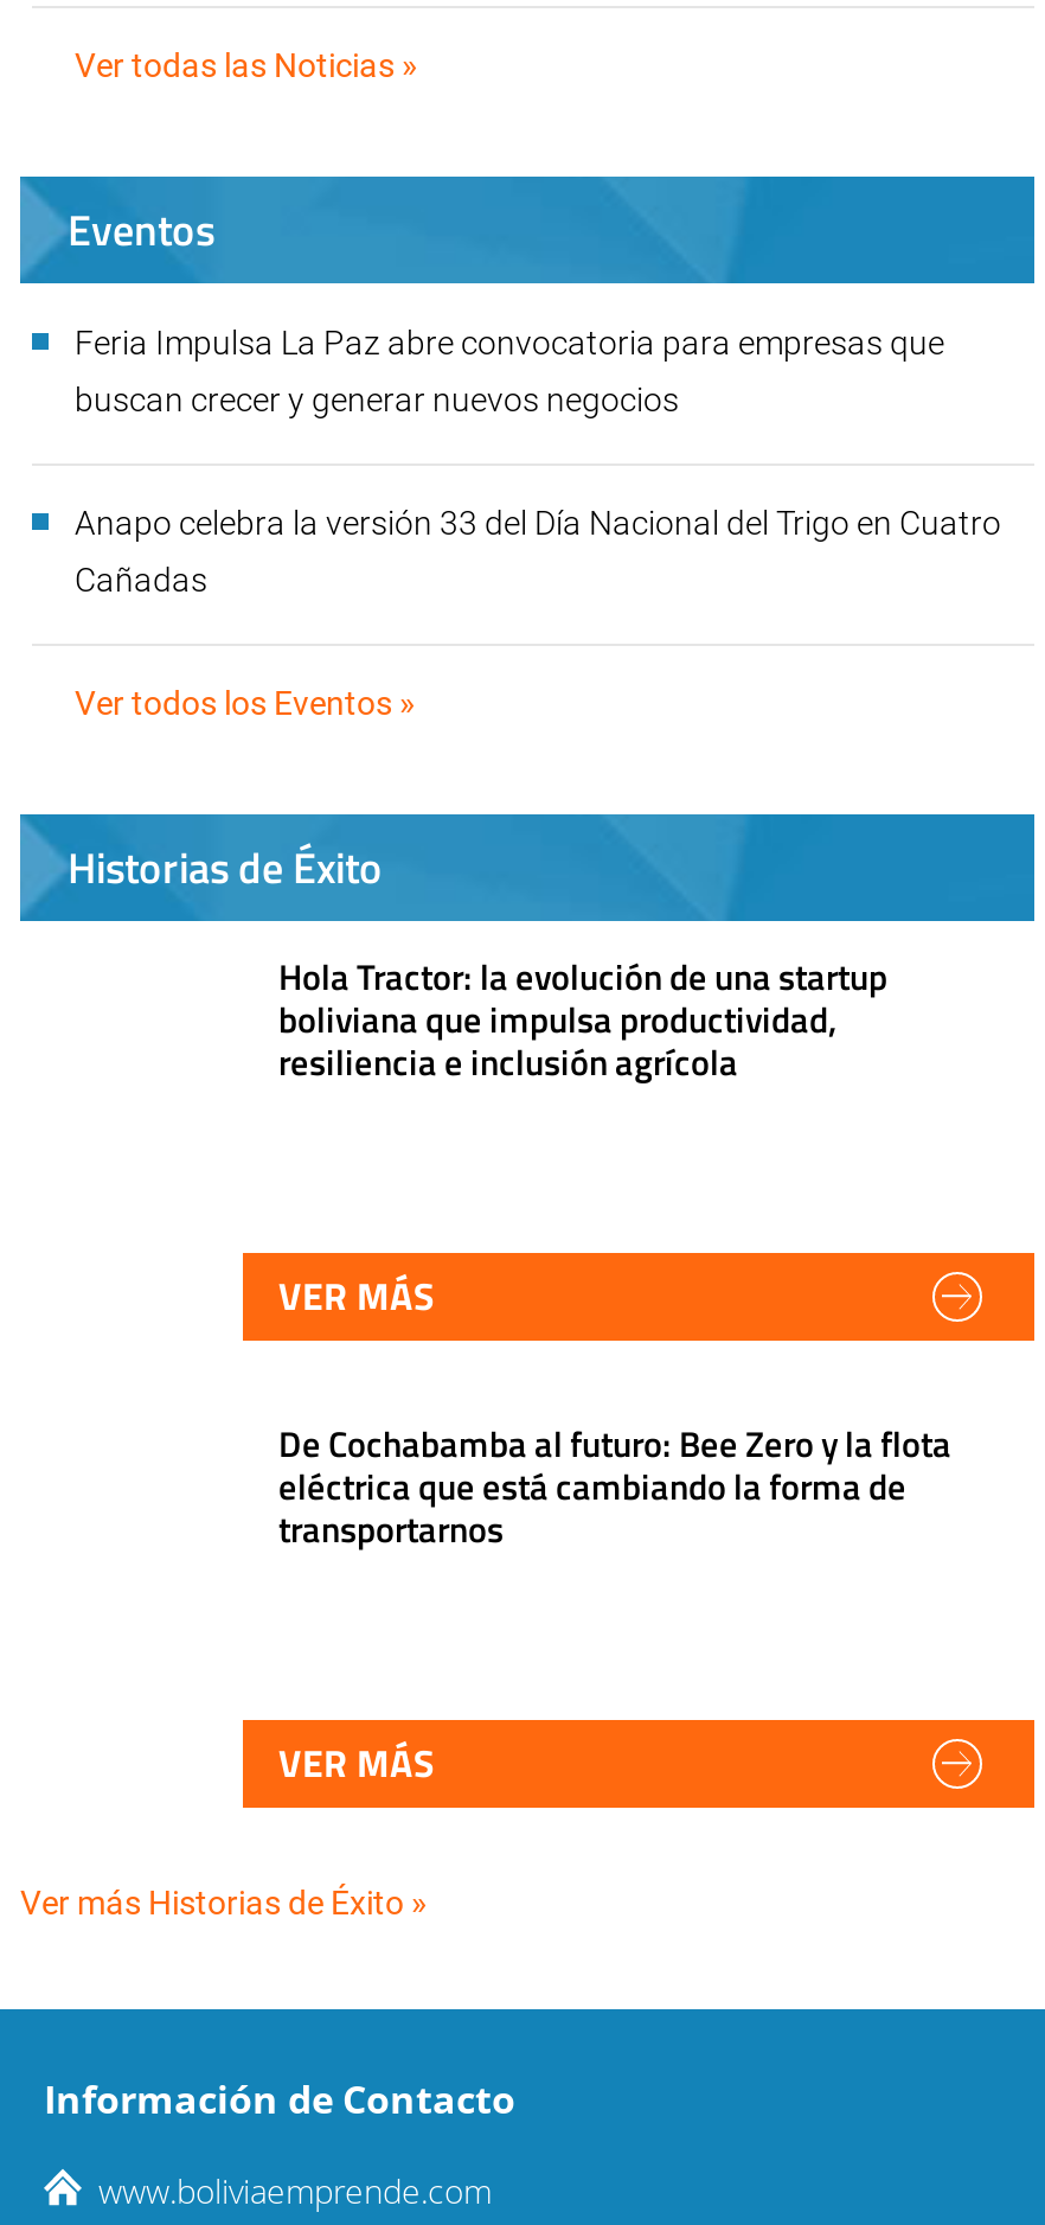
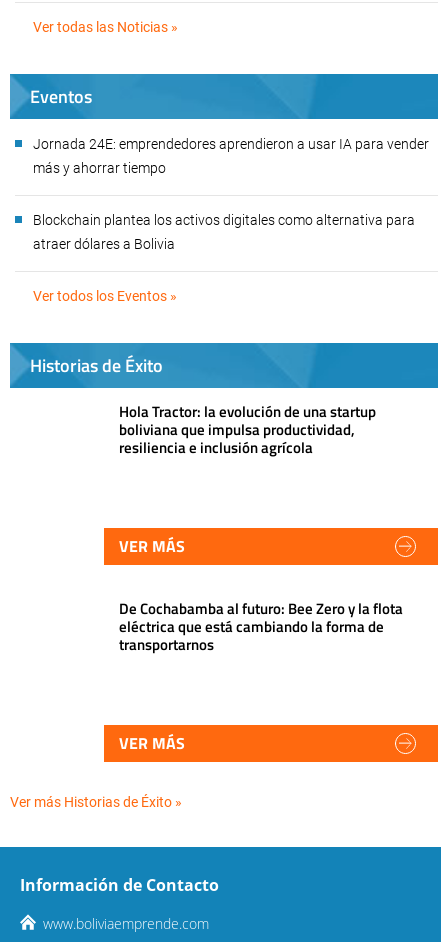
[75,324,944,362] Feria Impulsa La Paz abre convocatoria para empresas que -> [33,136,429,152] Jornada 24E: emprendedores aprendieron a usar IA para vender
[75,381,679,419] buscan crecer y generar nuevos negocios -> [33,160,166,176] más y ahorrar tiempo
[75,504,1001,542] Anapo celebra la versión 33 del Día Nacional del Trigo en Cuatro -> [33,212,415,228] Blockchain plantea los activos digitales como alternativa para
[75,561,207,599] Cañadas -> [33,236,175,252] atraer dólares a Bolivia

